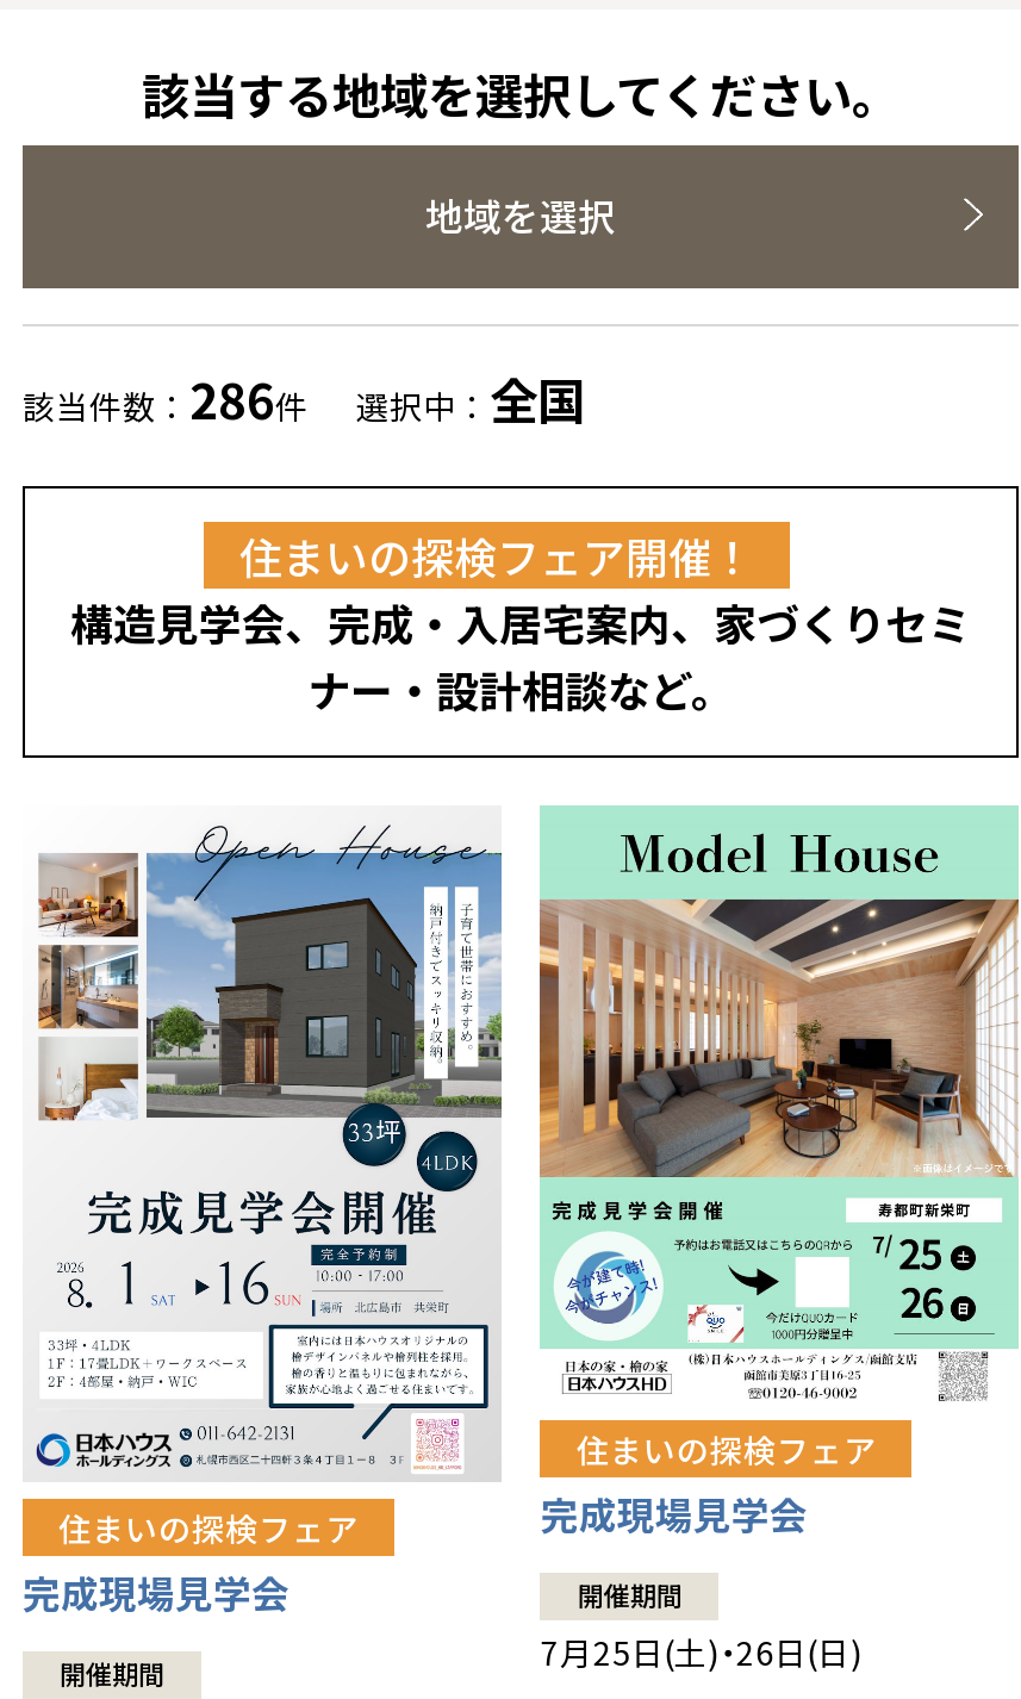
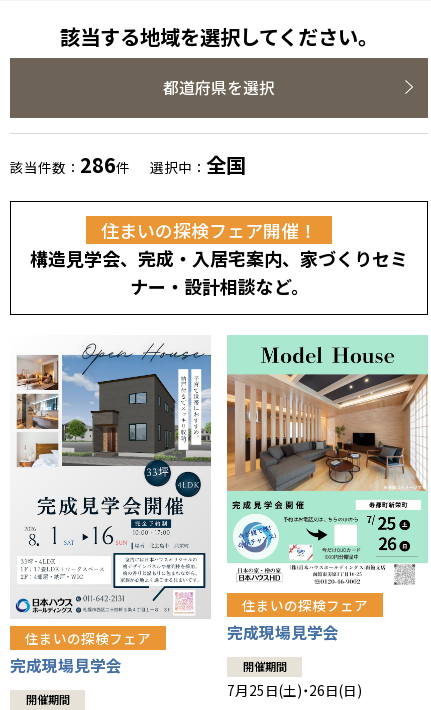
[425,188,616,243] 地域を選択 -> [163,76,275,99] 都道府県を選択

